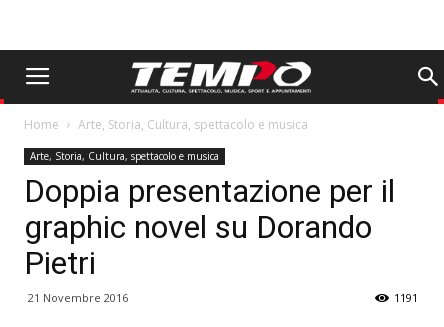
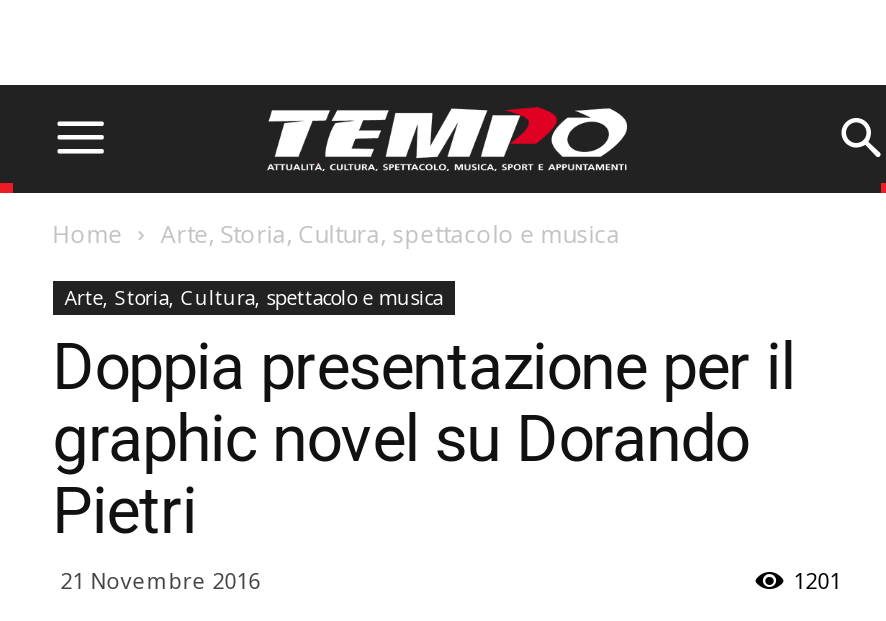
[394,290,418,305] 1191 -> [794,565,842,595] 1201

